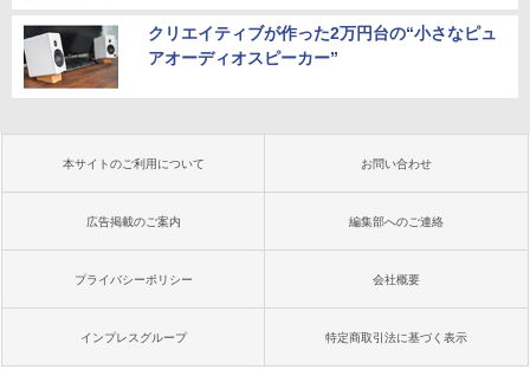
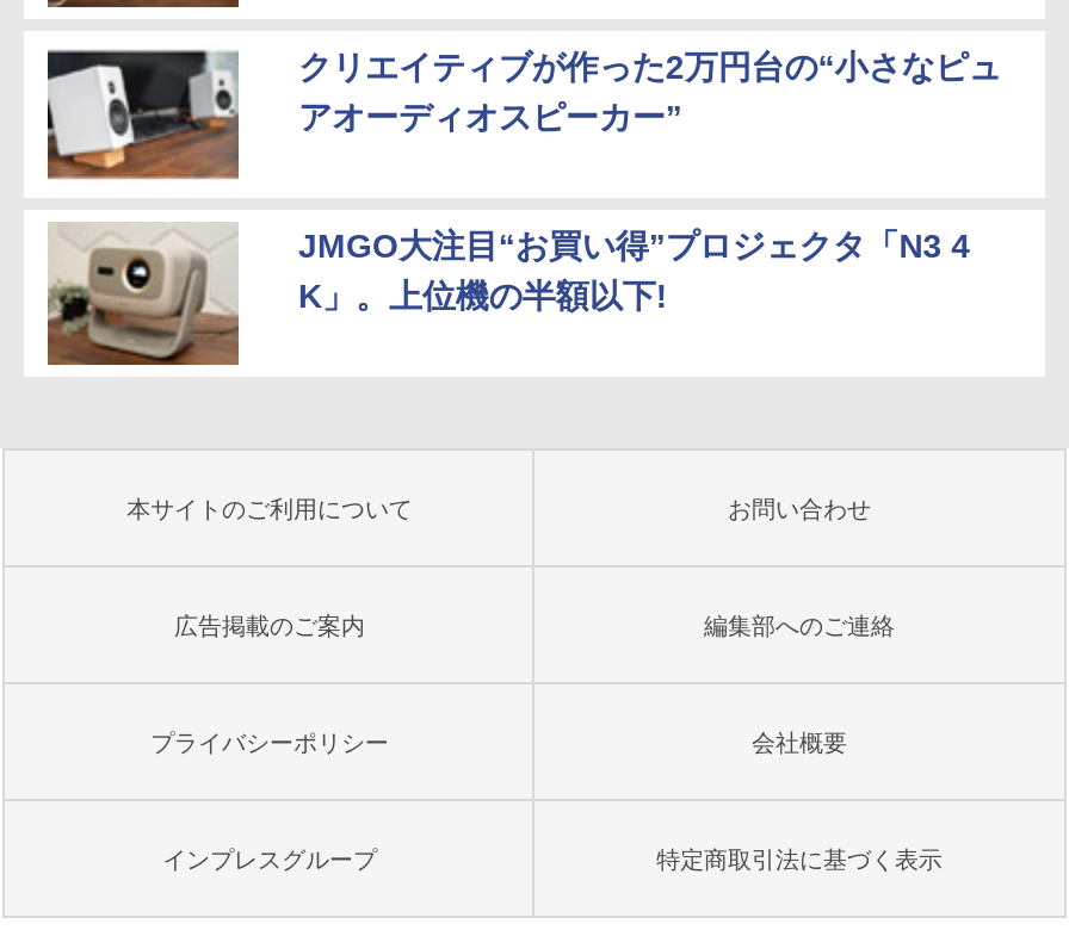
none -> [45,227,970,367] [image] | JMGO大注目“お買い得”プロジェクタ「N3 4 | K」。上位機の半額以下!

